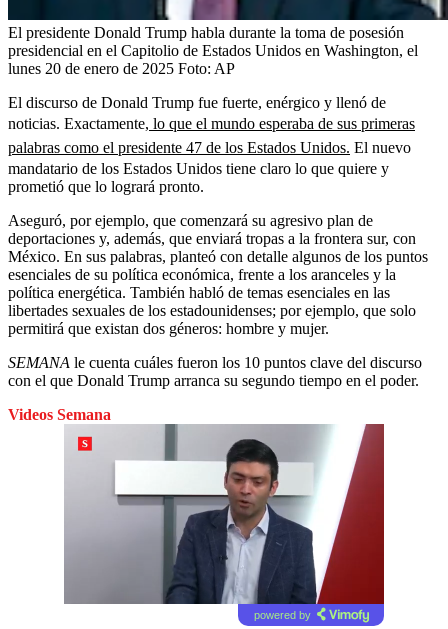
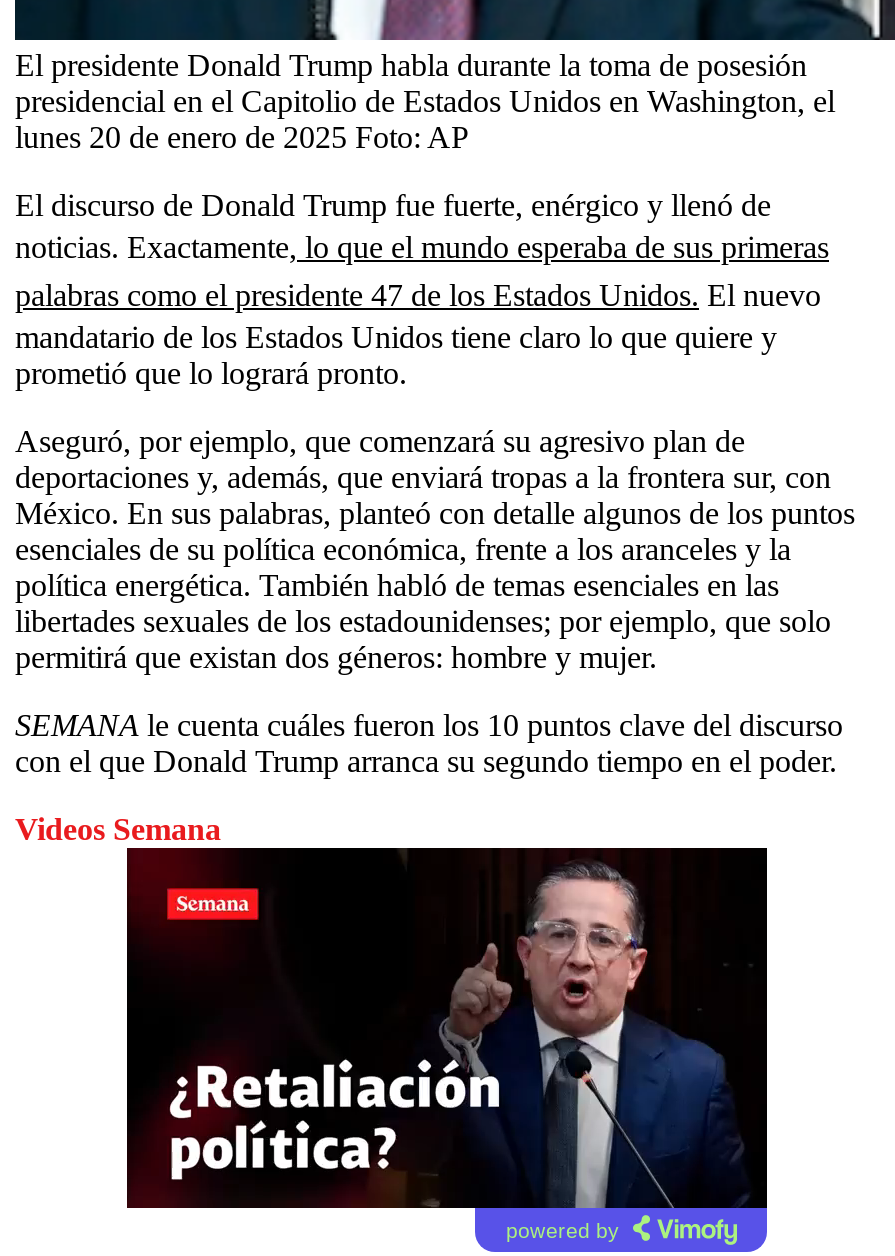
[64,423,385,605] [image] -> [125,846,769,1210] [image]

